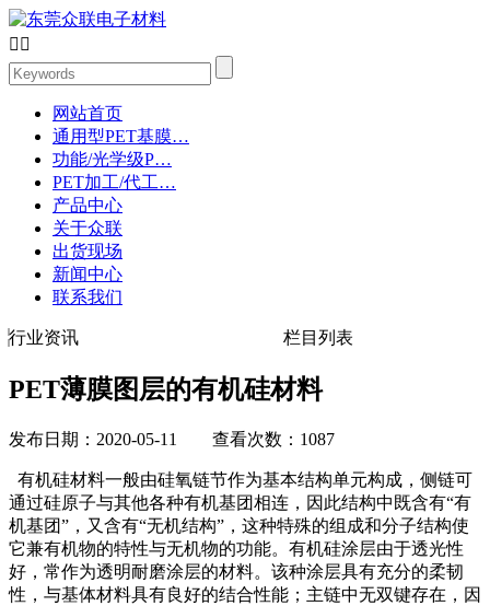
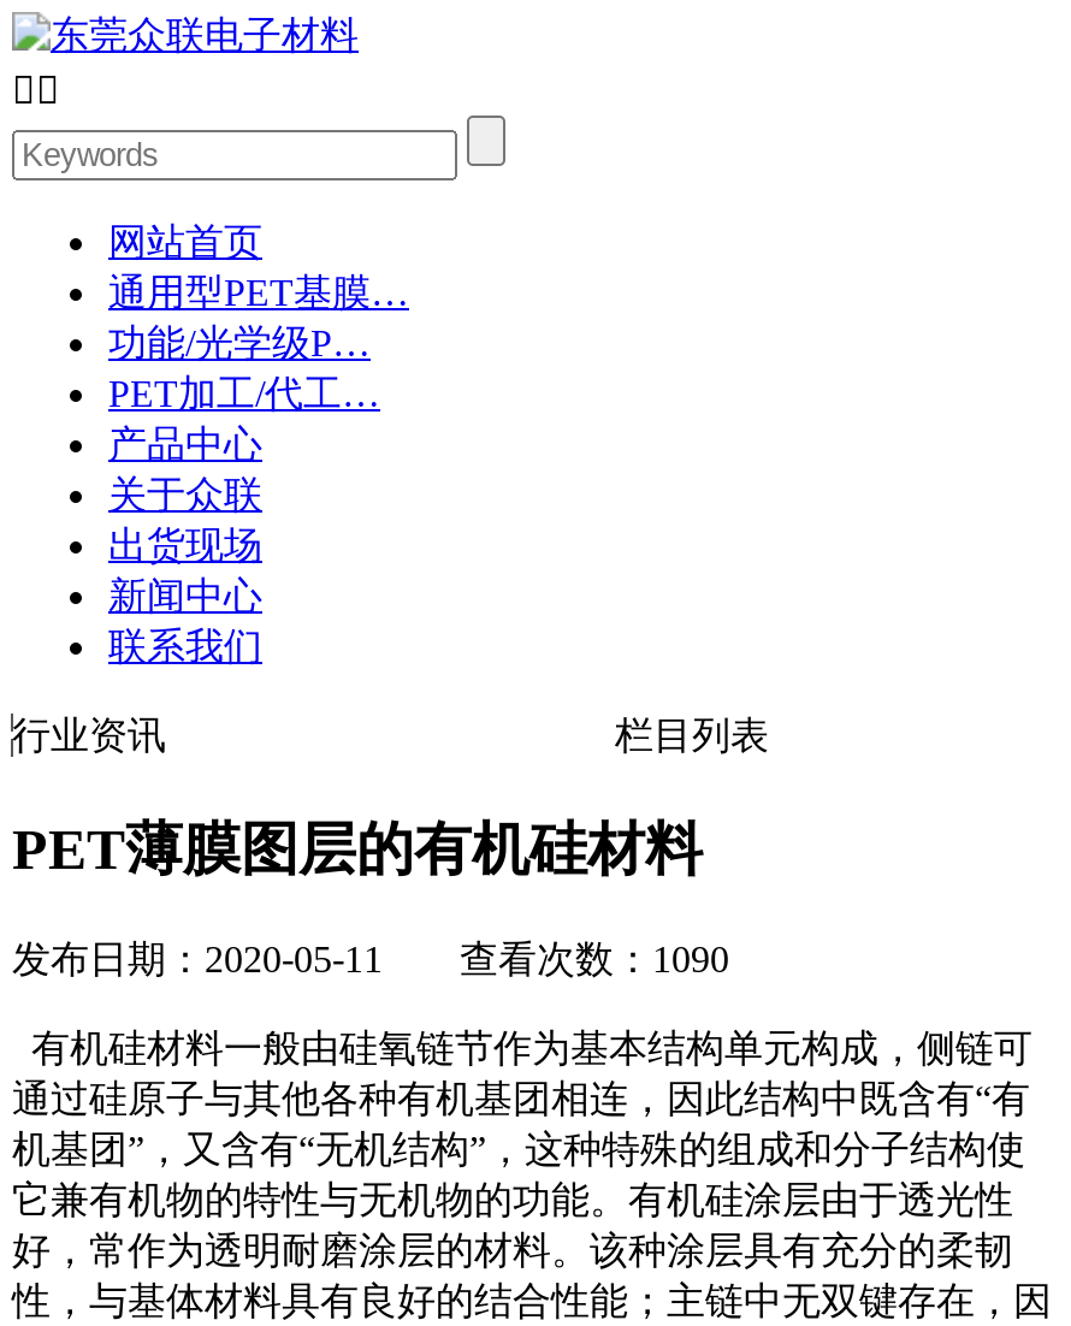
[9,430,335,448] 发布日期：2020-05-11 查看次数：1087 -> [12,938,729,979] 发布日期：2020-05-11 查看次数：1090

